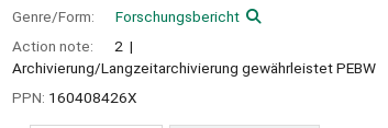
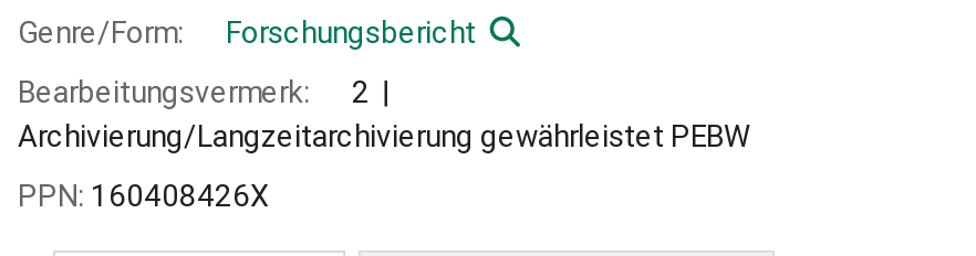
[12,37,97,55] Action note: -> [18,74,316,109] Bearbeitungsvermerk:

